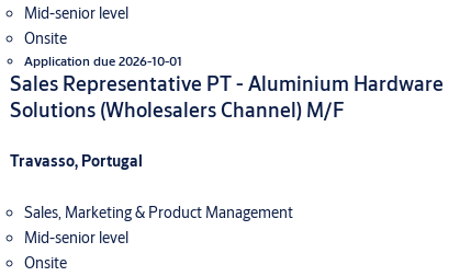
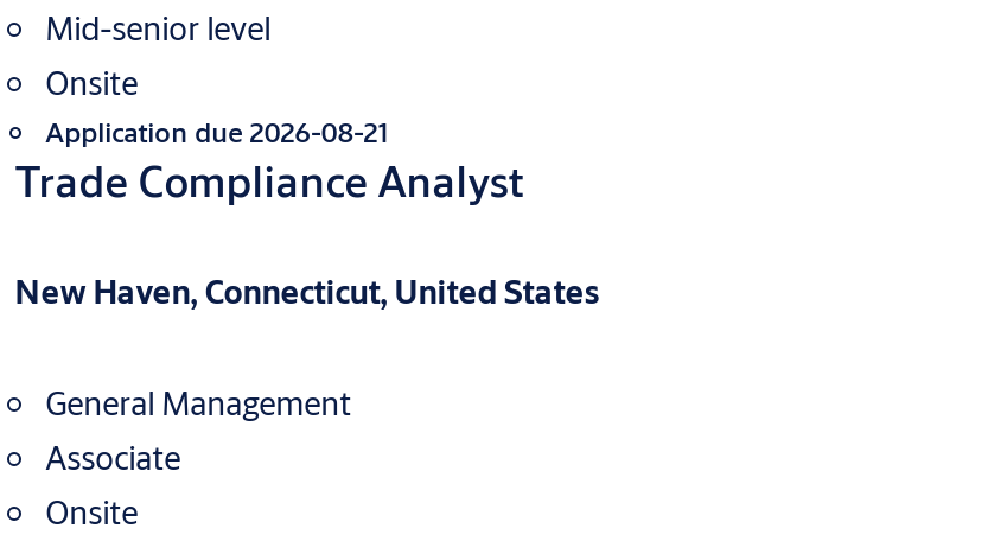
[10,53,443,123] Application due 2026-10-01 | Sales Representative PT - Aluminium Hardware | Solutions (Wholesalers Channel) M/F -> [15,115,525,210] Application due 2026-08-21 | Trade Compliance Analyst
[10,151,143,171] Travasso, Portugal -> [15,271,601,314] New Haven, Connecticut, United States
[24,203,293,248] Sales, Marketing & Product Management | Mid-senior level -> [45,383,351,480] General Management | Associate

